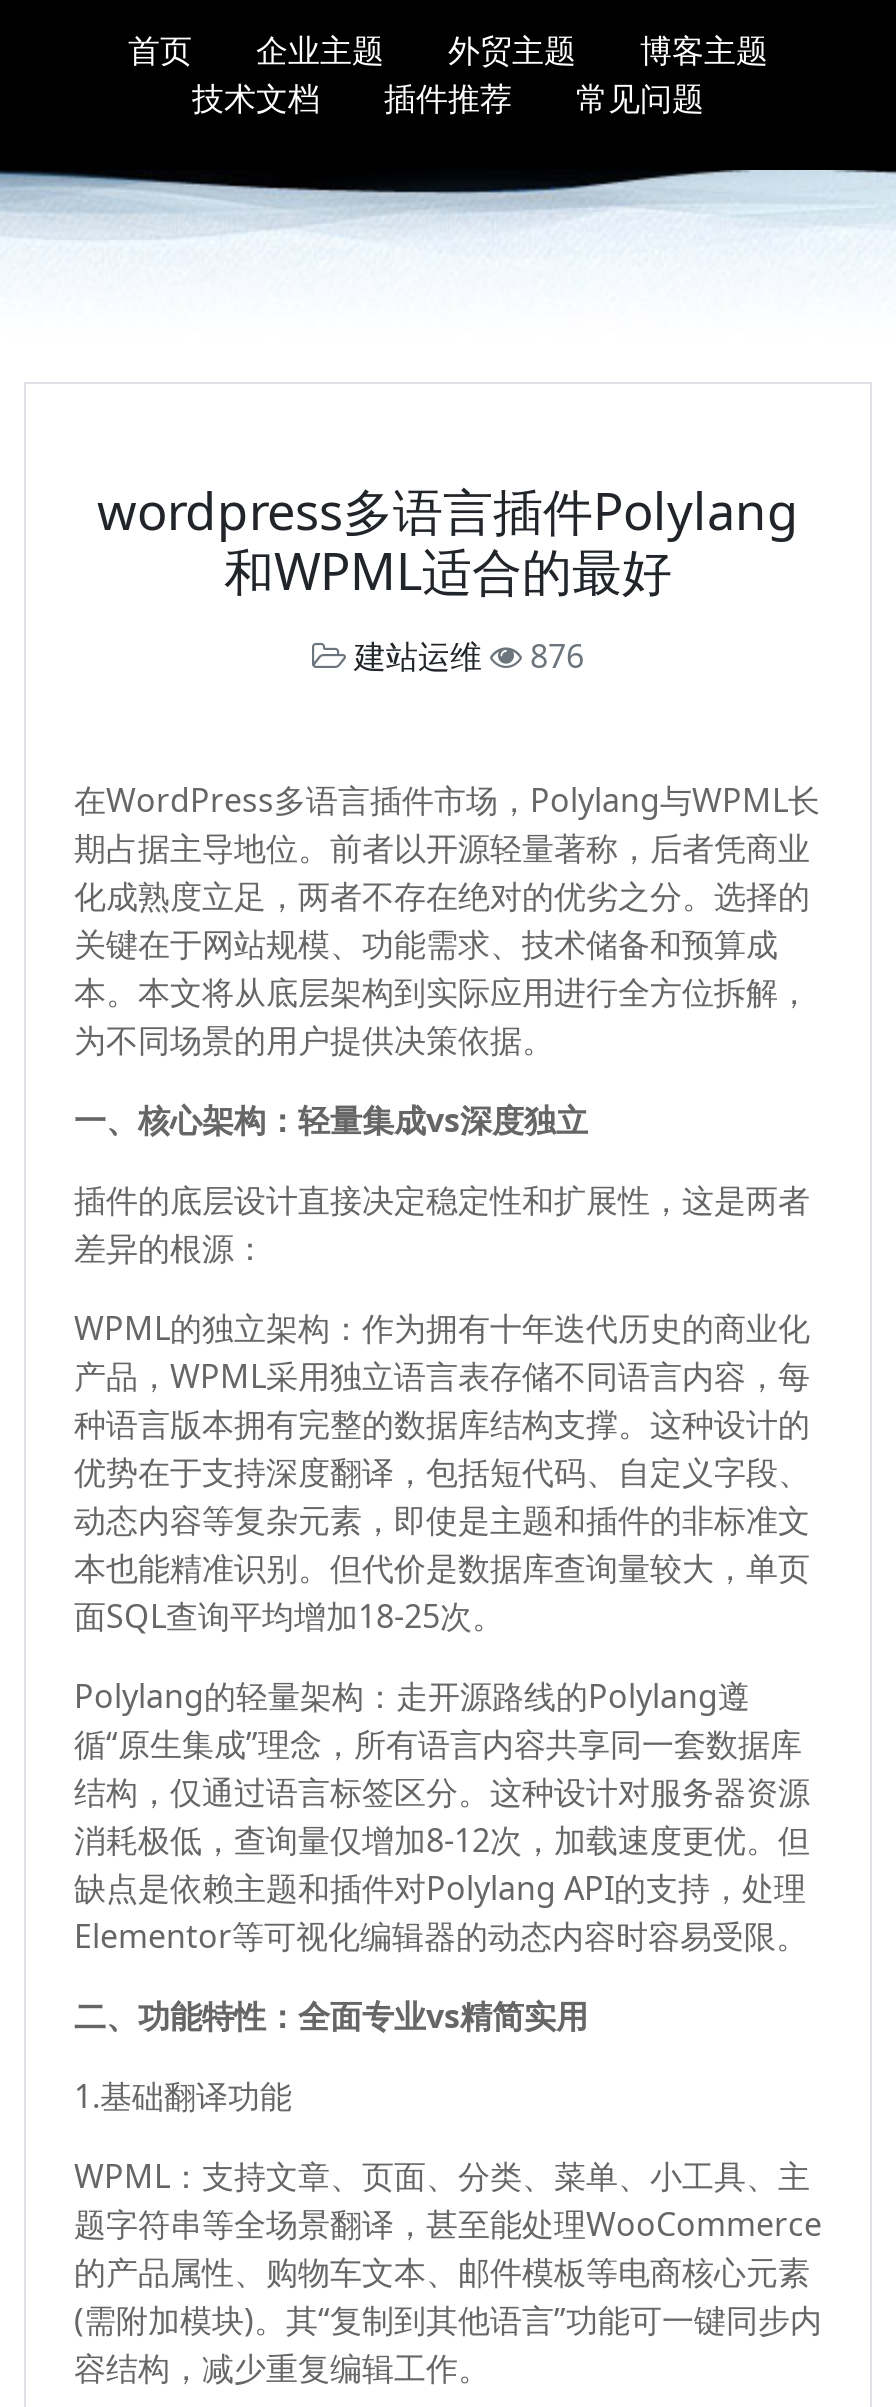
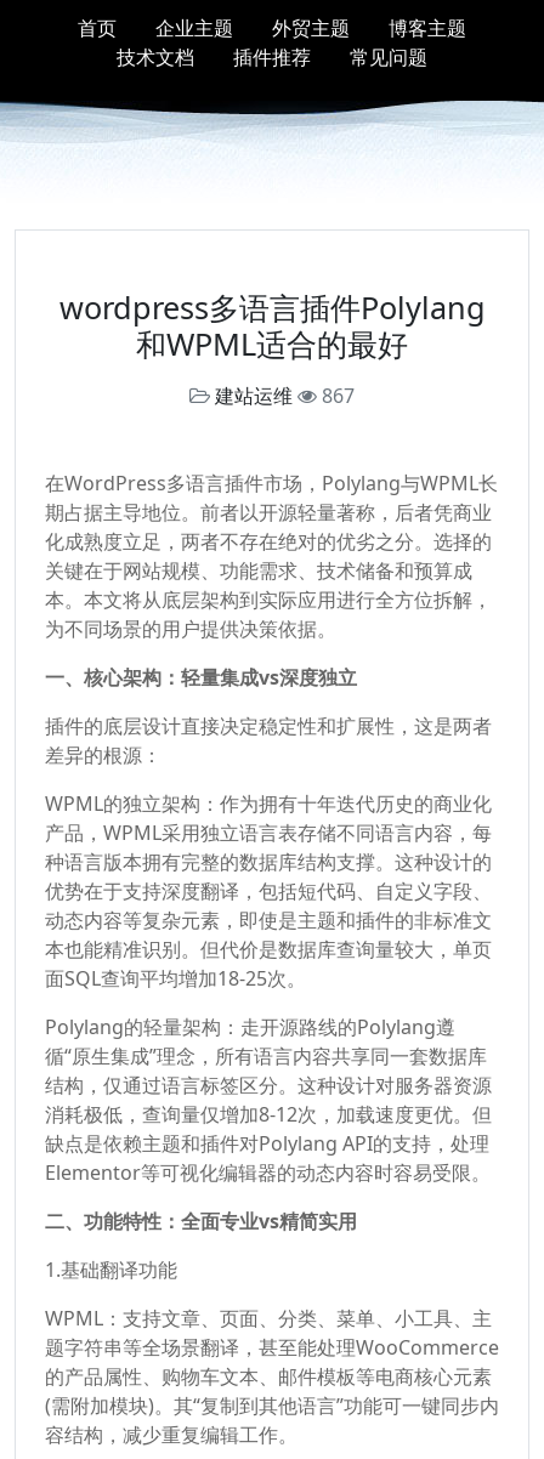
[354,634,584,678] 建站运维 876 -> [215,382,355,409] 建站运维 867

